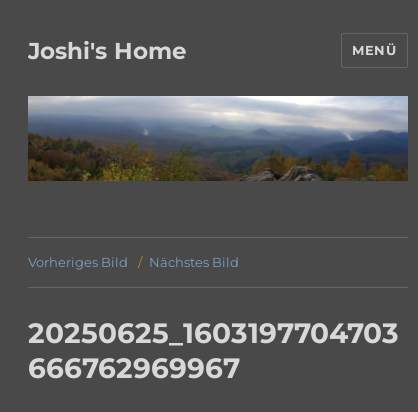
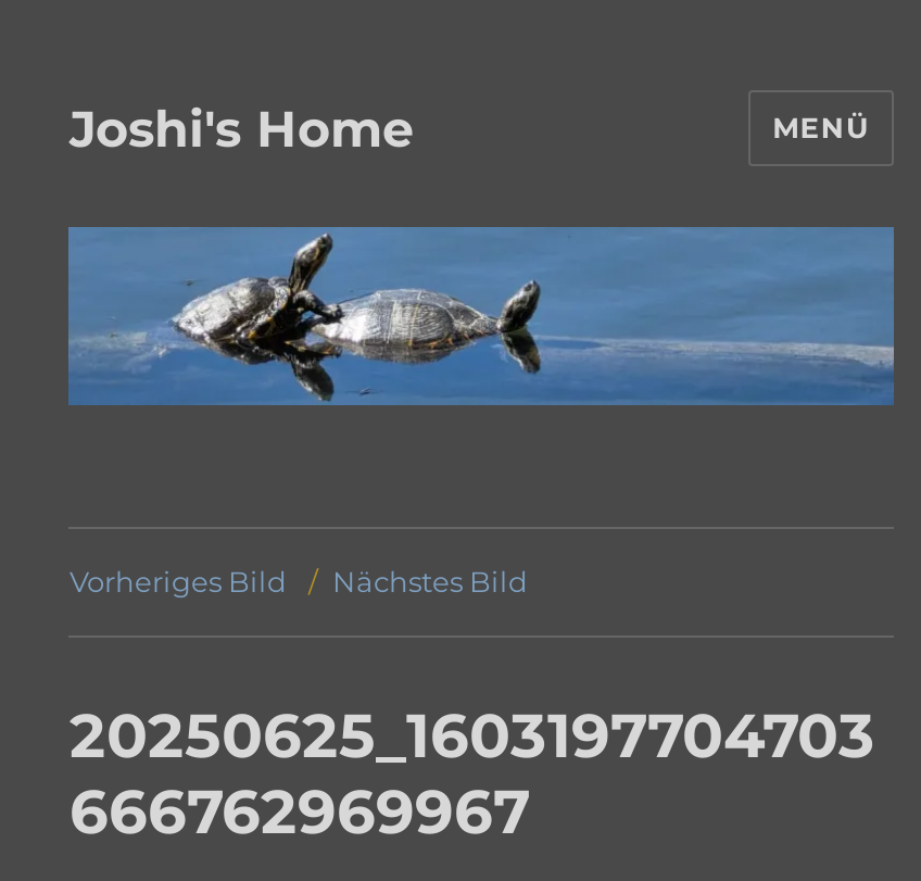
[27,95,409,181] [image] -> [66,225,896,407] [image]

